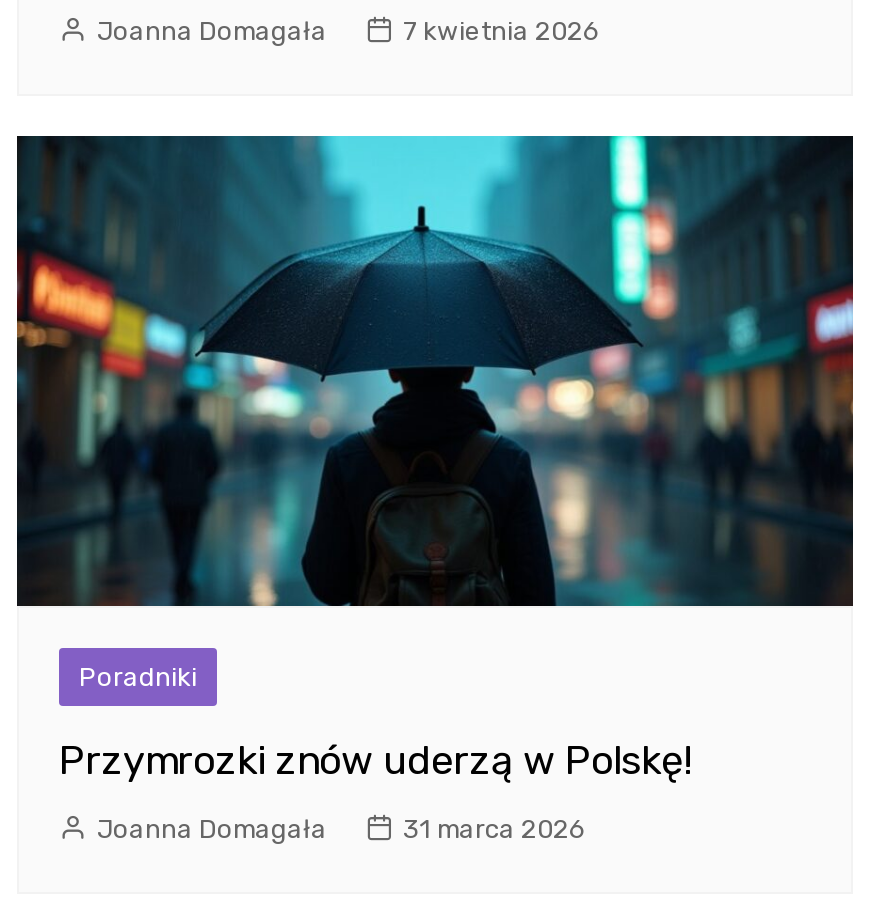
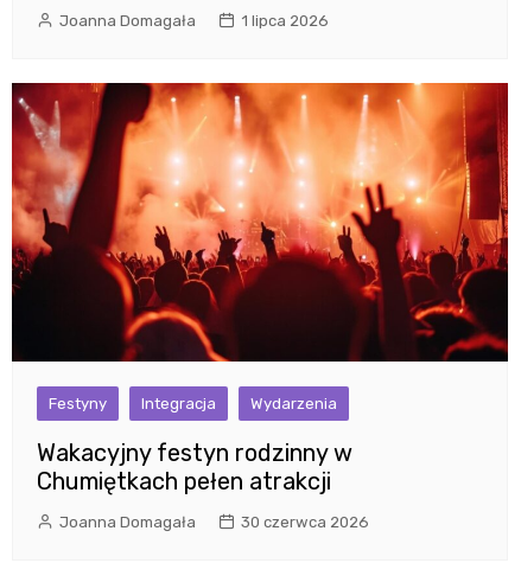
[403,16,601,46] 7 kwietnia 2026 -> [241,12,329,30] 1 lipca 2026
[15,133,855,692] [image] | Poradniki -> [11,82,509,412] [image] | Festyny | Integracja | Wydarzenia
[59,736,693,784] Przymrozki znów uderzą w Polskę! -> [37,438,352,495] Wakacyjny festyn rodzinny w | Chumiętkach pełen atrakcji
[403,814,587,844] 31 marca 2026 -> [241,513,369,531] 30 czerwca 2026

